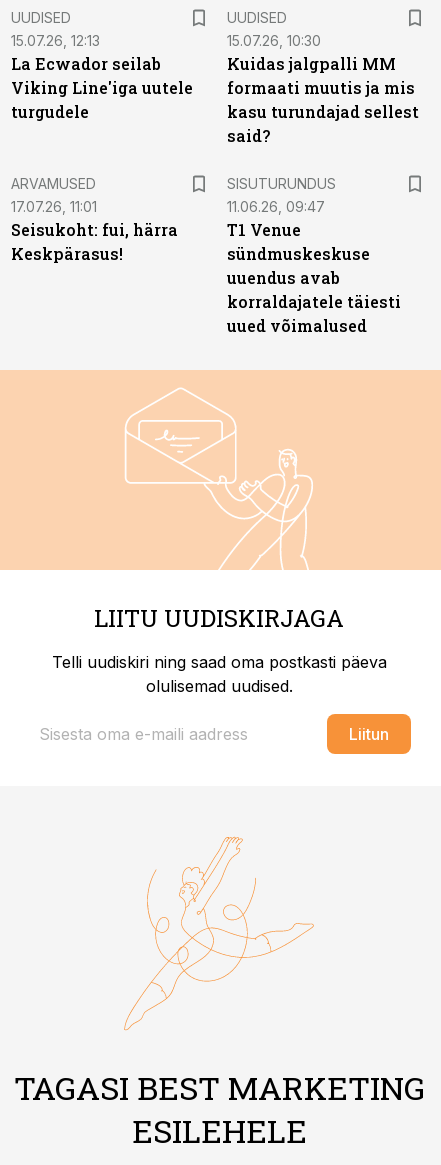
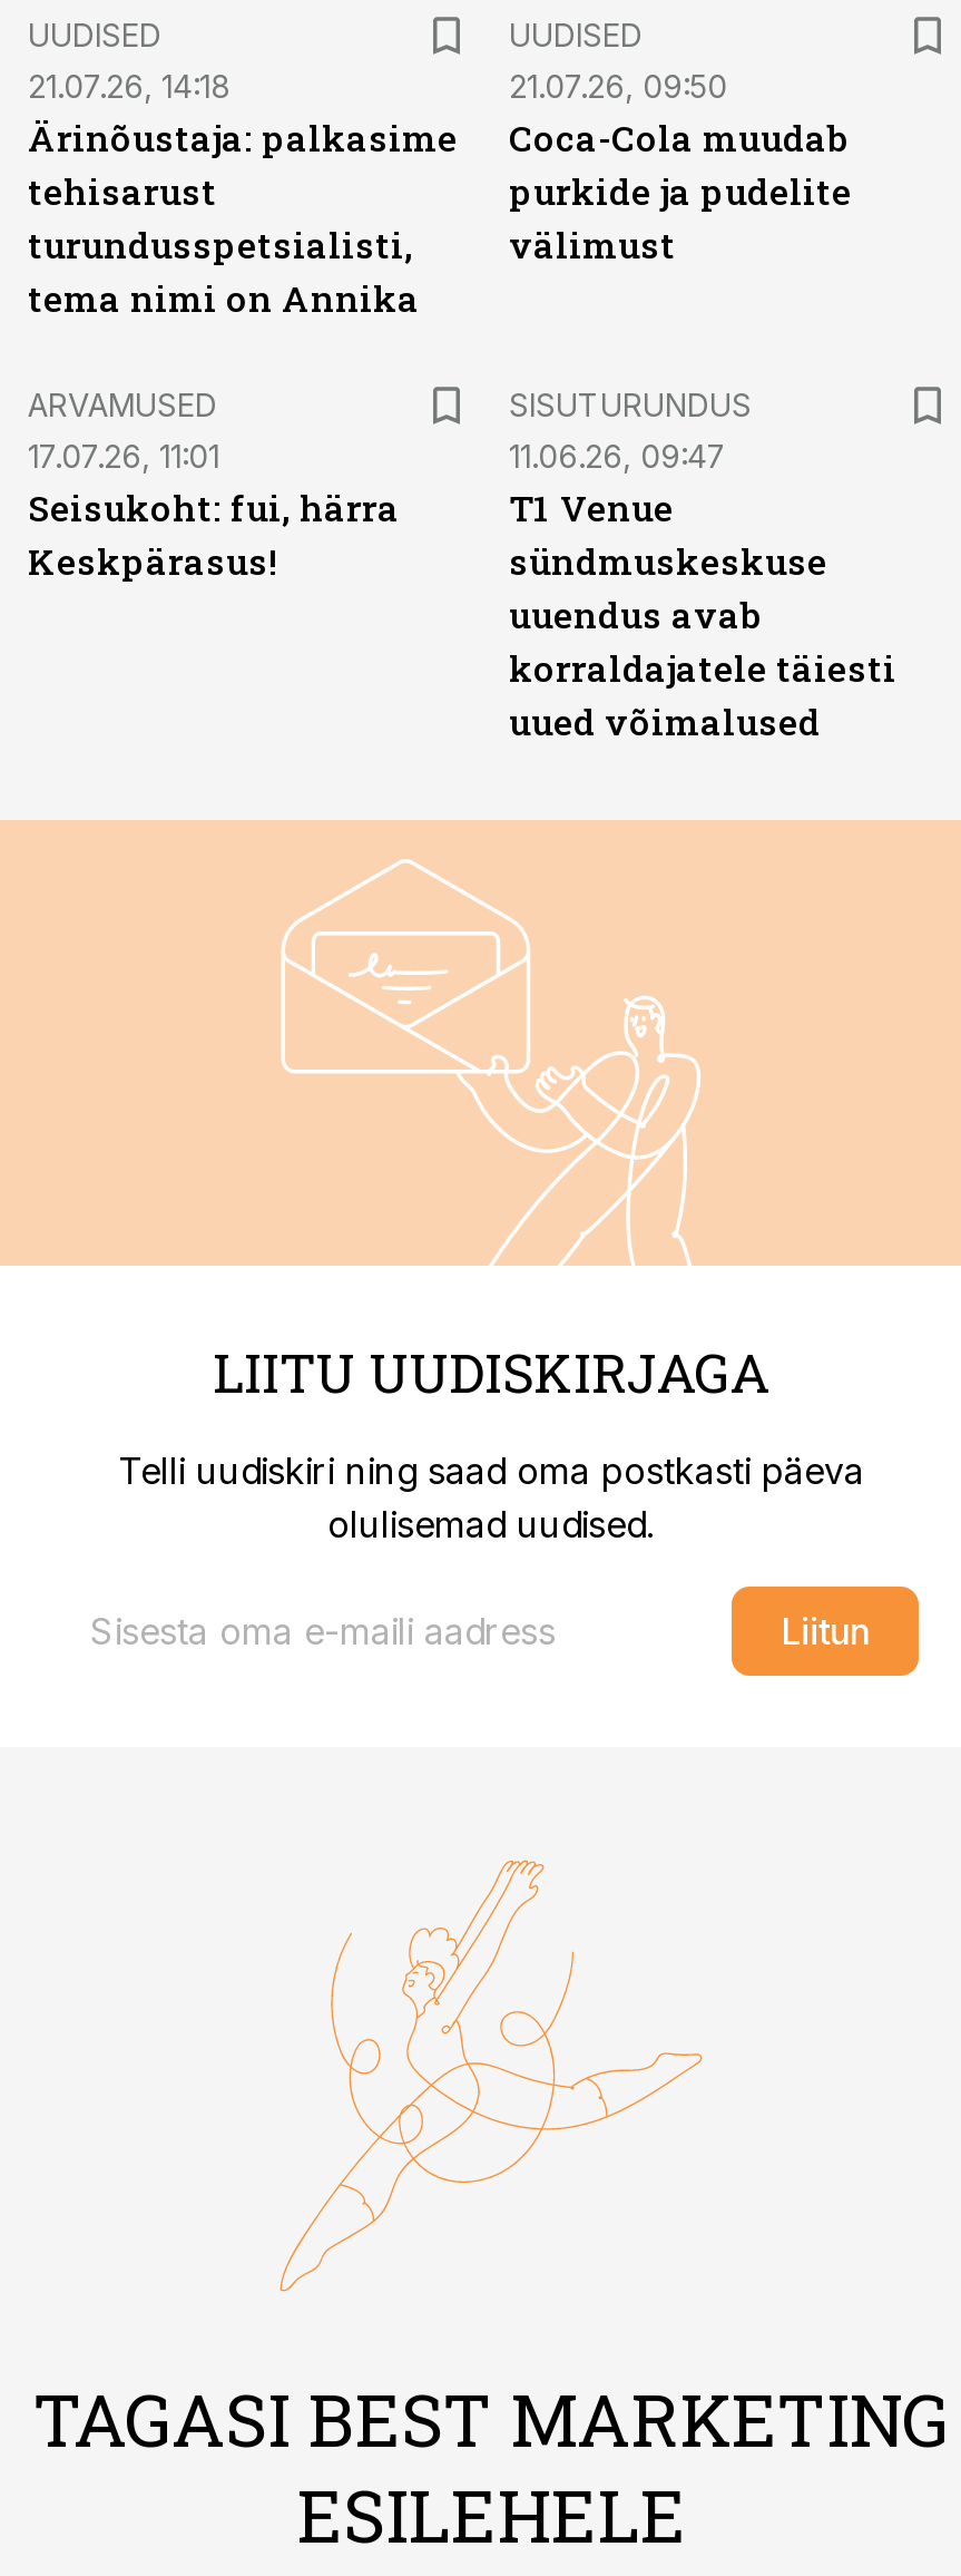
[11,32,193,122] 15.07.26, 12:13 | La Ecwador seilab | Viking Line'iga uutele | turgudele -> [28,67,458,321] 21.07.26, 14:18 | Ärinõustaja: palkasime | tehisarust | turundusspetsialisti, | tema nimi on Annika
[227,32,419,146] 15.07.26, 10:30 | Kuidas jalgpalli MM | formaati muutis ja mis | kasu turundajad sellest | said? -> [509,67,852,267] 21.07.26, 09:50 | Coca-Cola muudab | purkide ja pudelite | välimust

